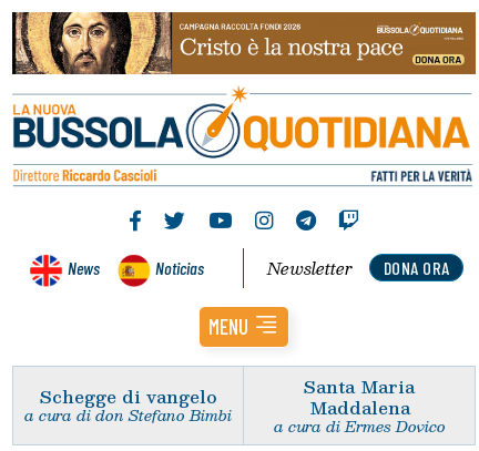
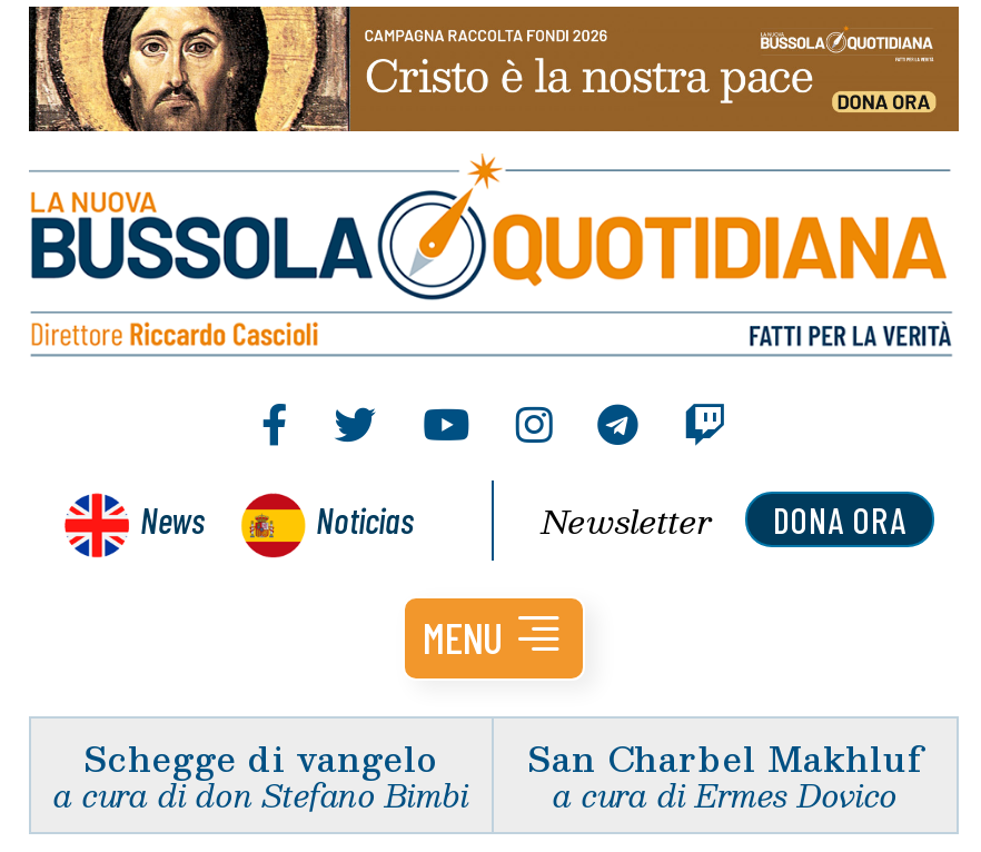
[304,372,415,421] Santa Maria | Maddalena -> [527,729,923,784] San Charbel Makhluf

